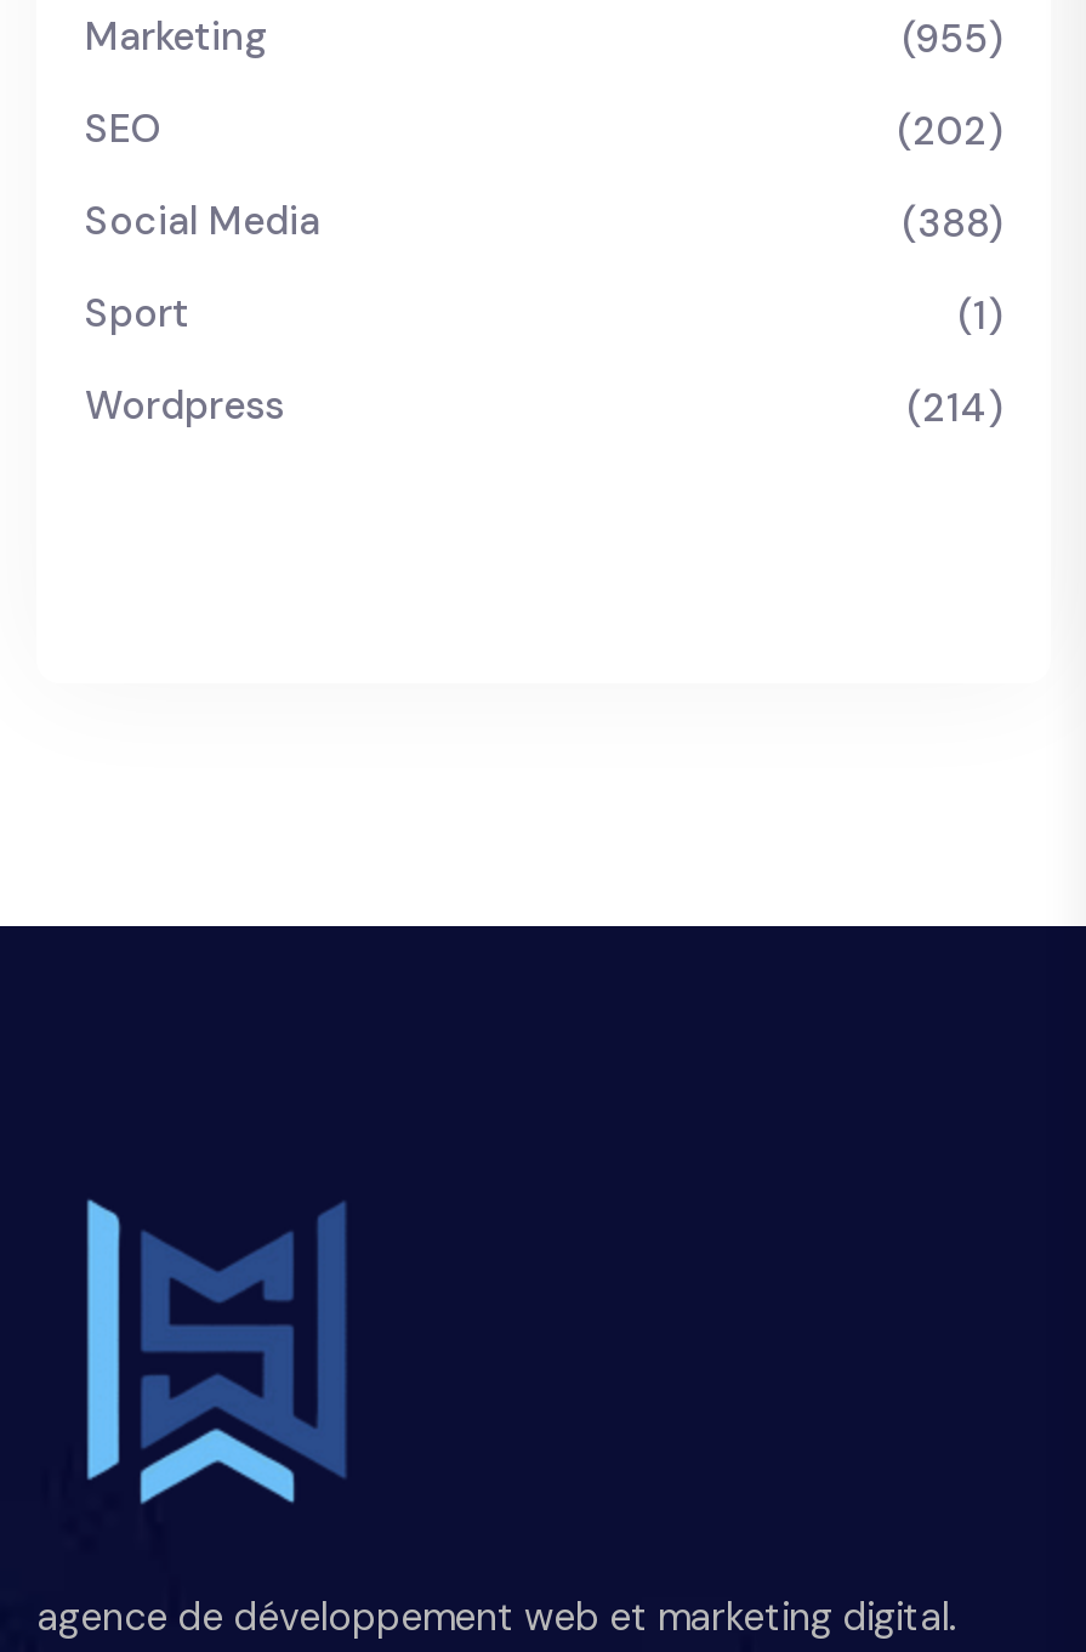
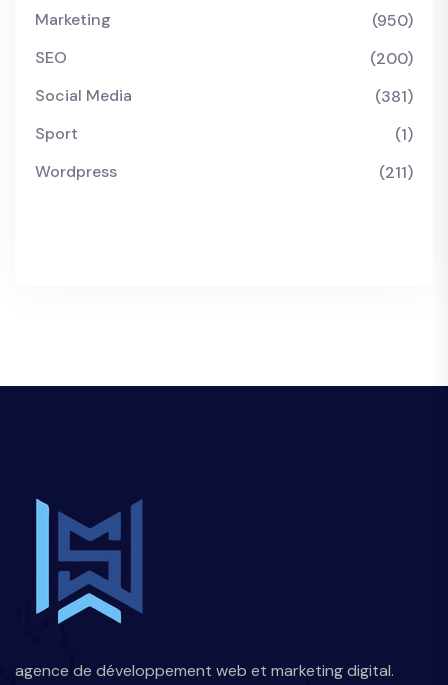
[903,13,1002,64] (955) -> [372,10,413,31] (950)
[898,106,1002,157] (202) -> [370,48,413,69] (200)
[903,198,1002,249] (388) -> [375,86,413,107] (381)
[908,382,1002,433] (214) -> [379,162,413,183] (211)

